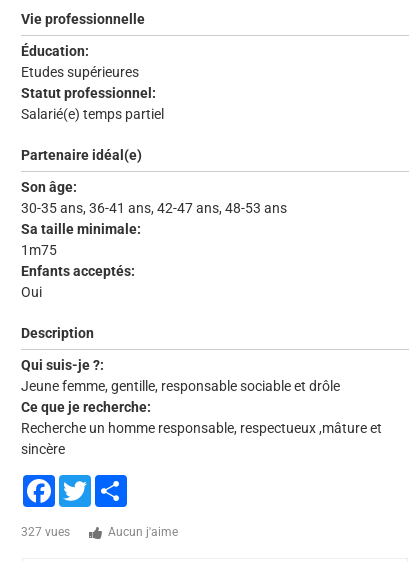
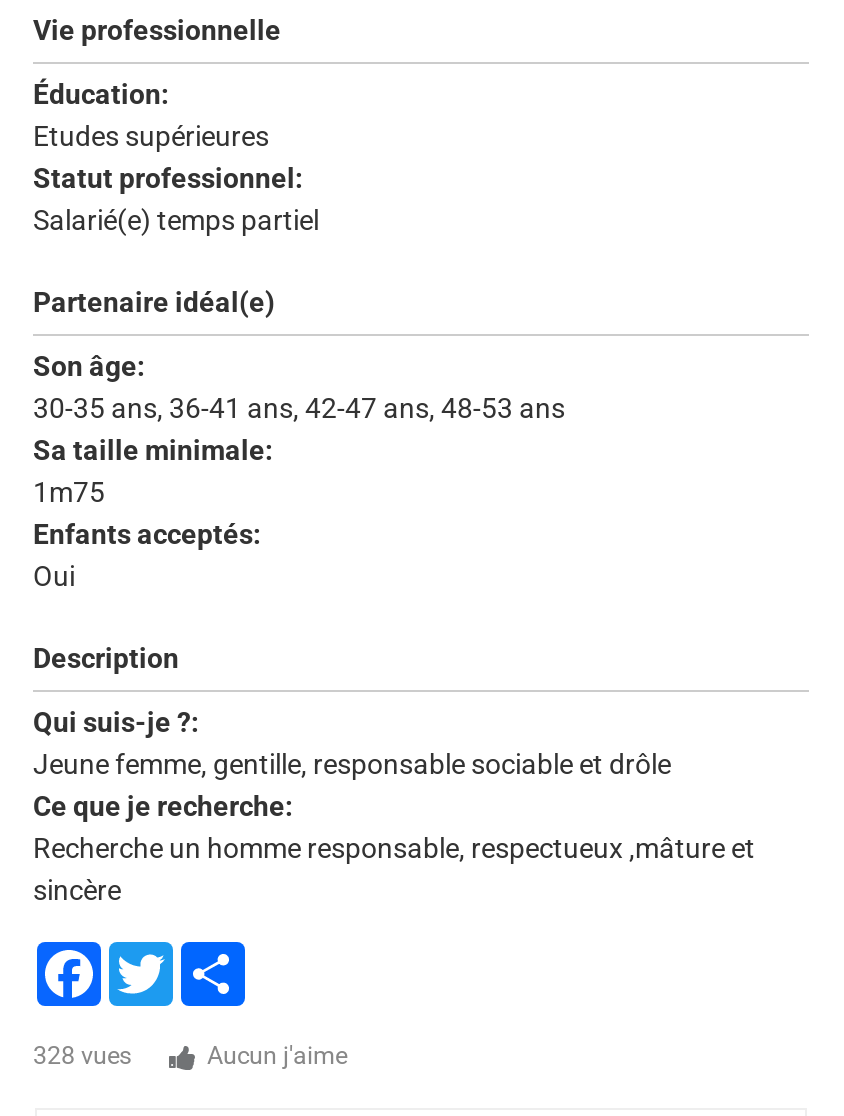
[21,525,70,539] 327 vues -> [33,1042,131,1070] 328 vues

